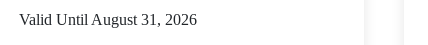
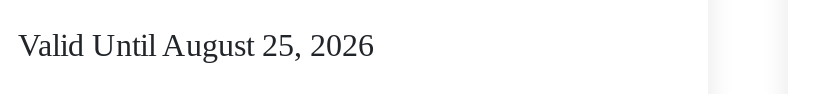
[19,11,197,28] Valid Until August 31, 2026 -> [18,28,374,62] Valid Until August 25, 2026

